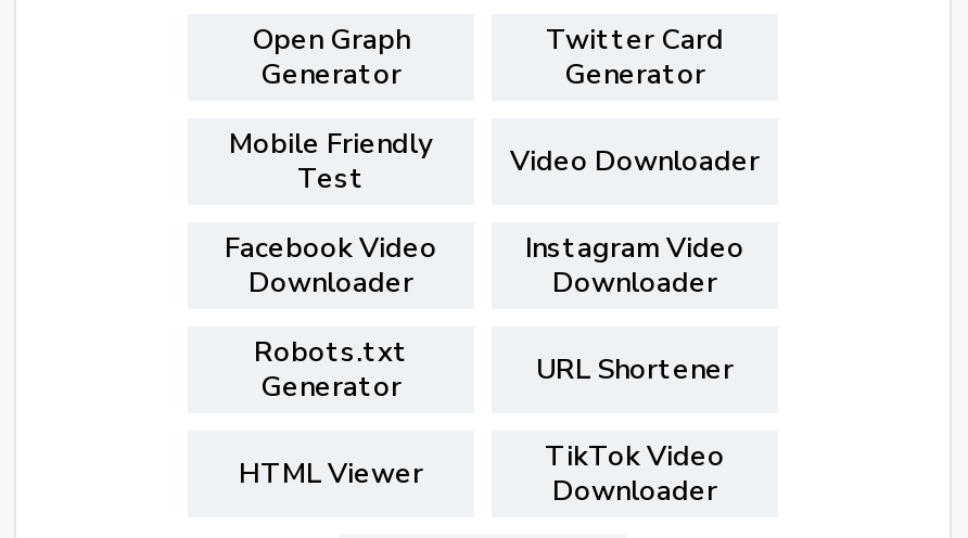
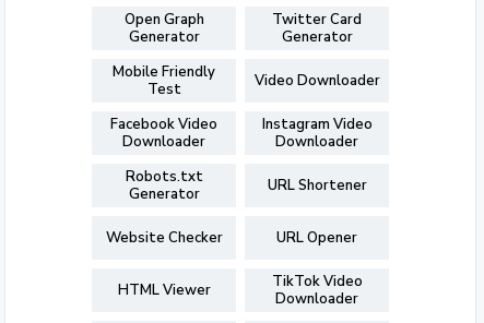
none -> [105,228,357,248] Website Checker | URL Opener

